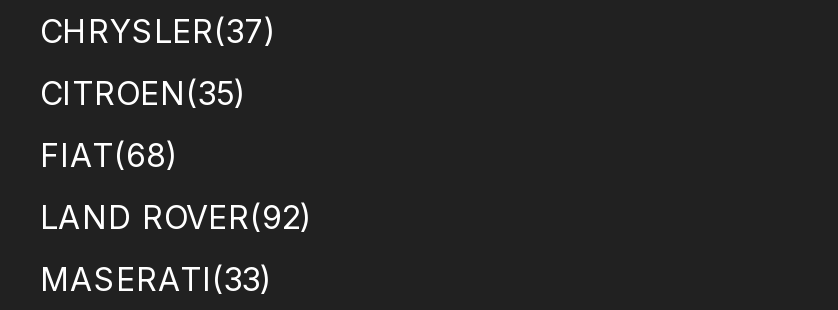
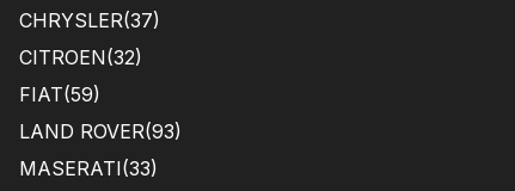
[40,73,246,113] CITROEN (35) -> [19,46,142,69] CITROEN (32)
[40,135,178,175] FIAT(68) -> [19,83,100,106] FIAT(59)
[40,197,312,237] LAND ROVER(92) -> [19,120,182,143] LAND ROVER(93)

